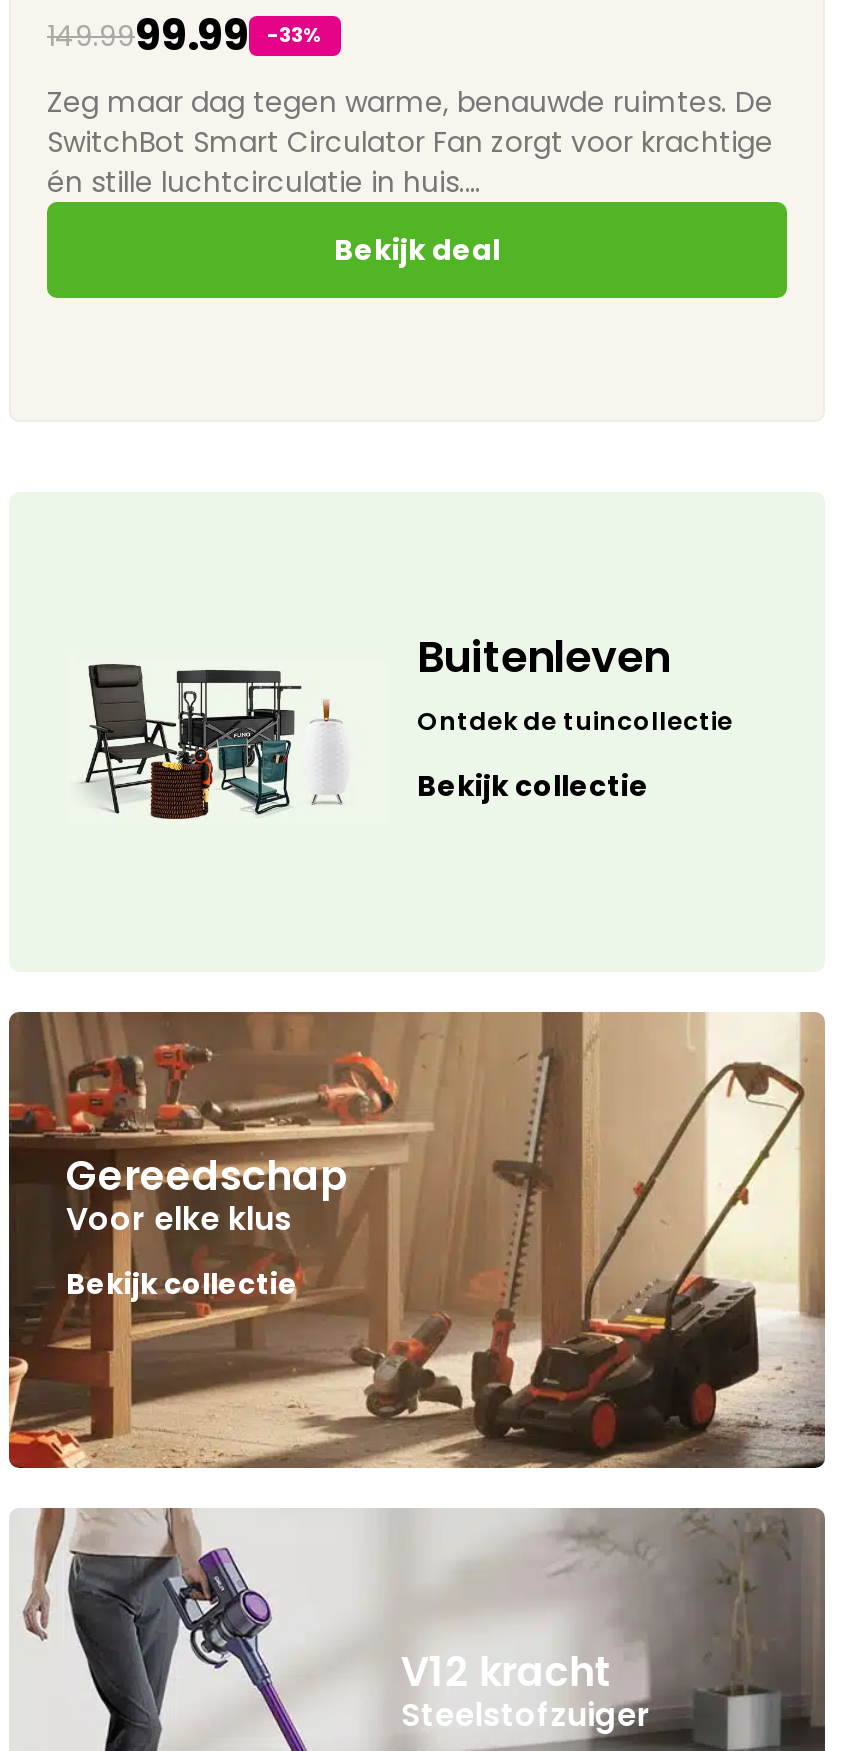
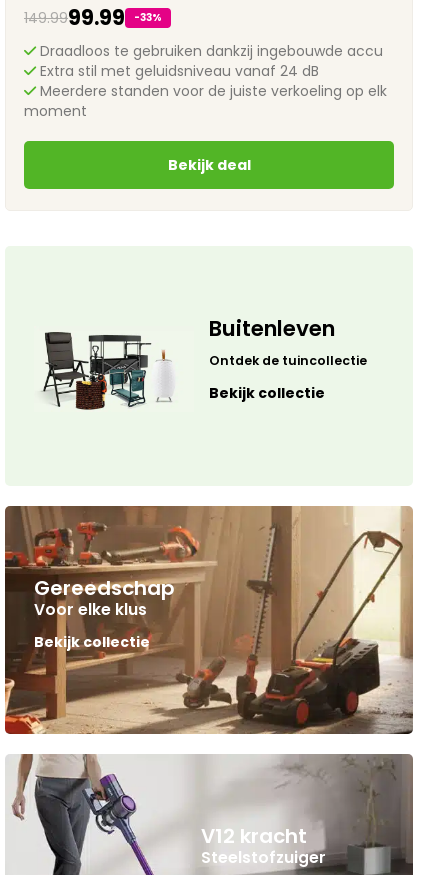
[47,82,773,202] Zeg maar dag tegen warme, benauwde ruimtes. De | SwitchBot Smart Circulator Fan zorgt voor krachtige | én stille luchtcirculatie in huis.… -> [24,41,387,121] Draadloos te gebruiken dankzij ingebouwde accu | Extra stil met geluidsniveau vanaf 24 dB | Meerdere standen voor de juiste verkoeling op elk | moment
moved [334,230,500,270] -> [167,155,250,175]: Bekijk deal

